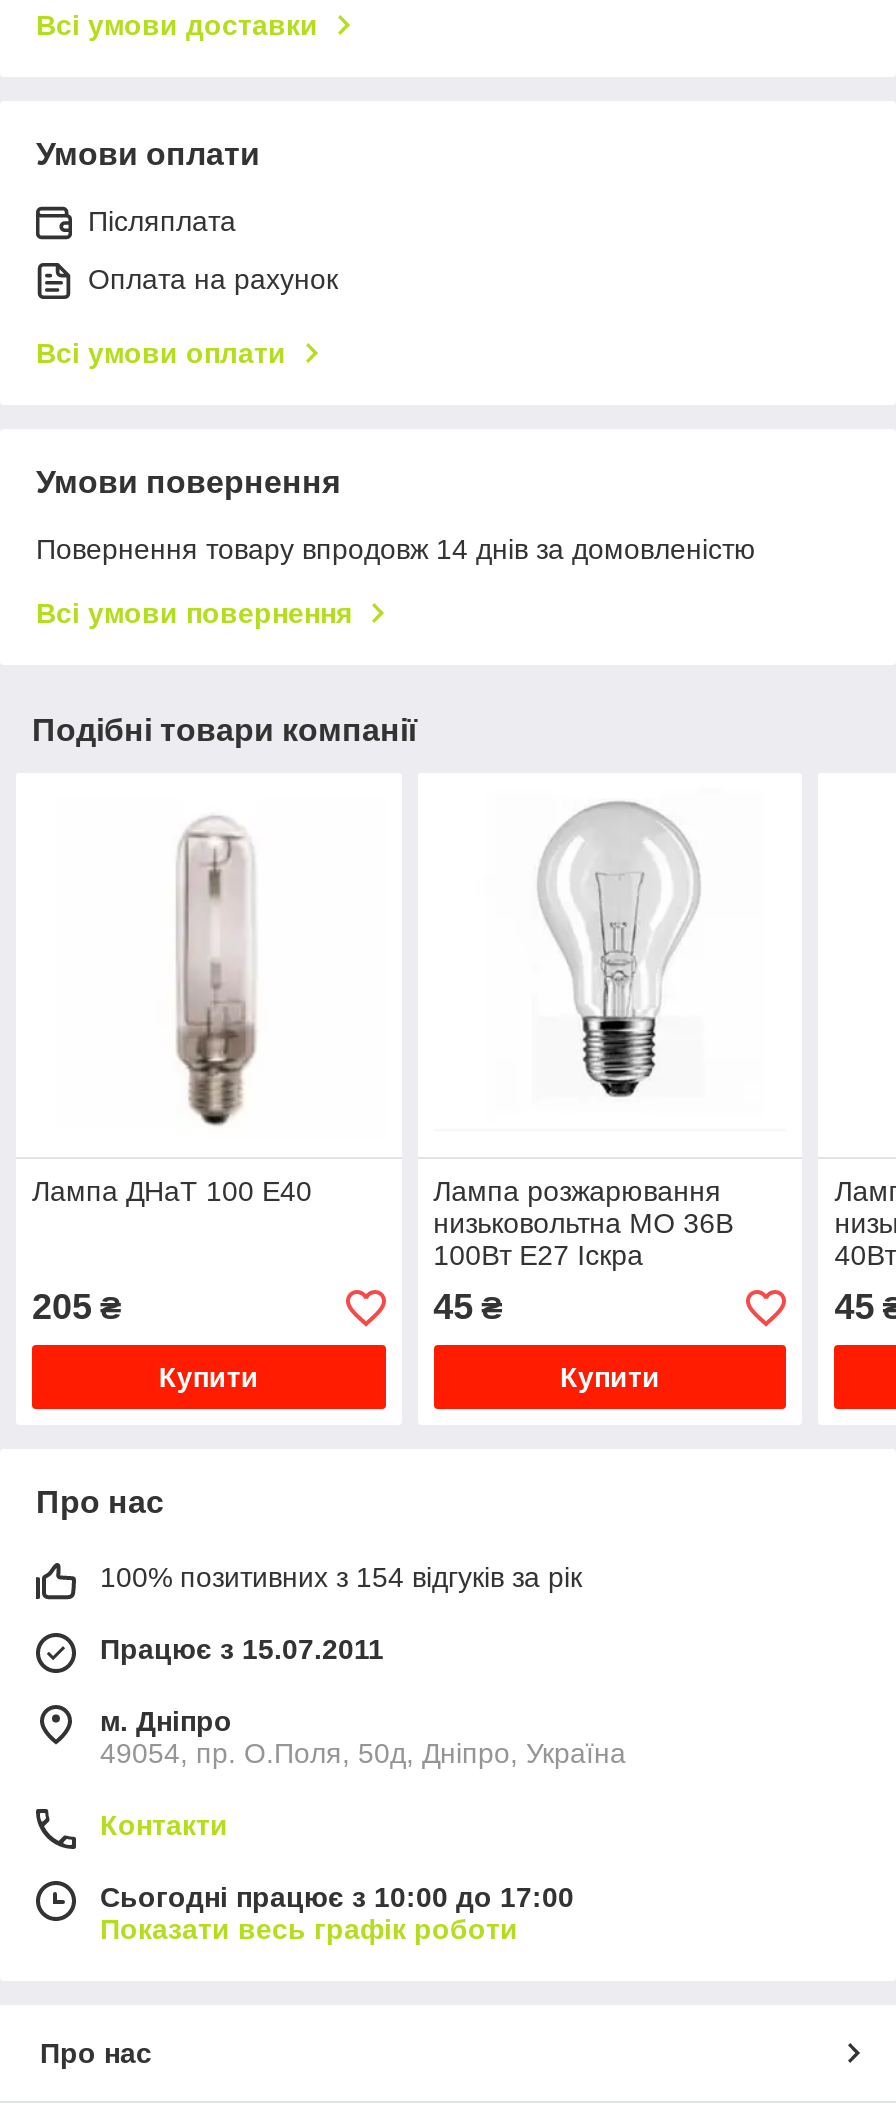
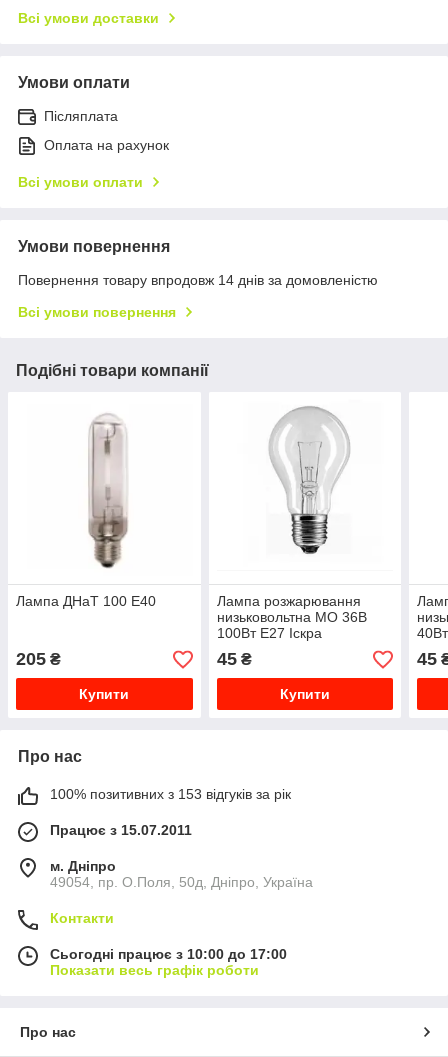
[100,1562,582,1594] 100% позитивних з 154 відгуків за рік -> [50,786,291,802] 100% позитивних з 153 відгуків за рік

